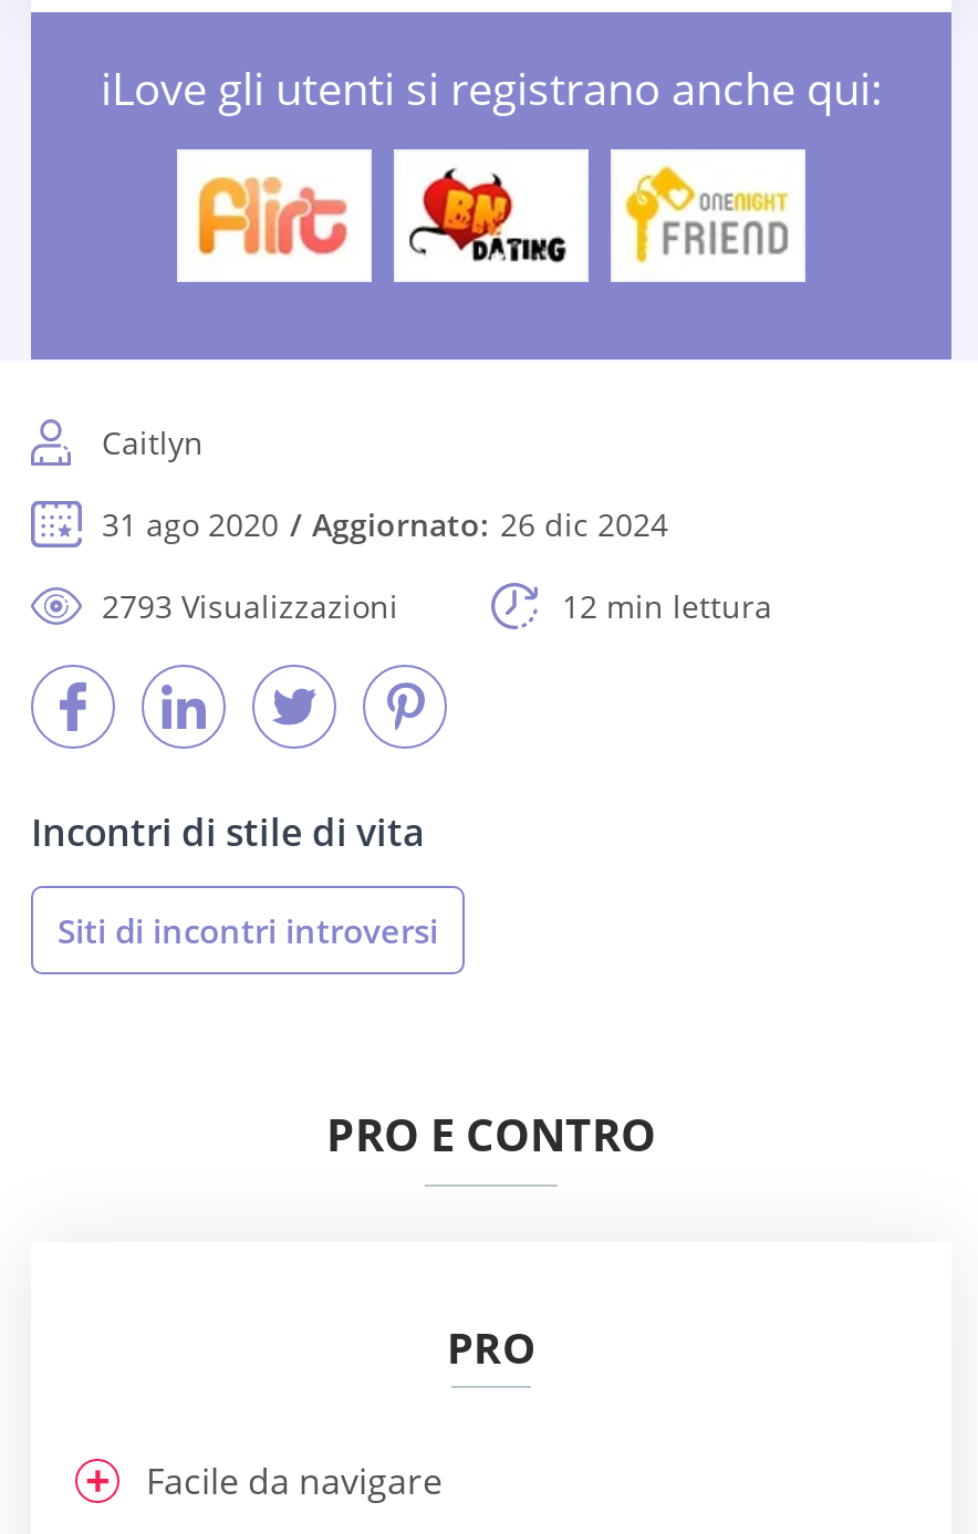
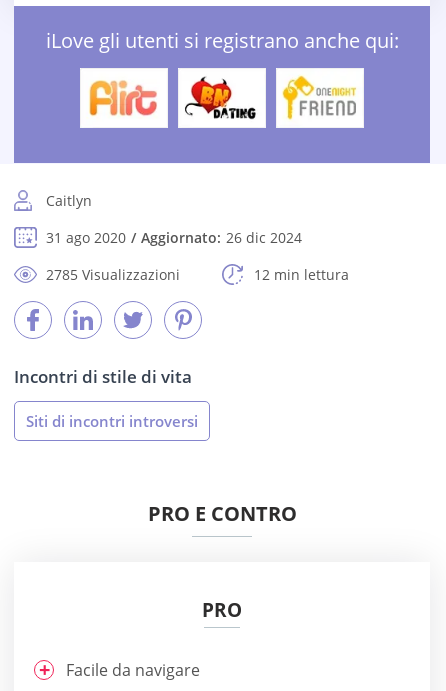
[102,586,398,628] 2793 Visualizzazioni -> [46,265,180,284] 2785 Visualizzazioni

